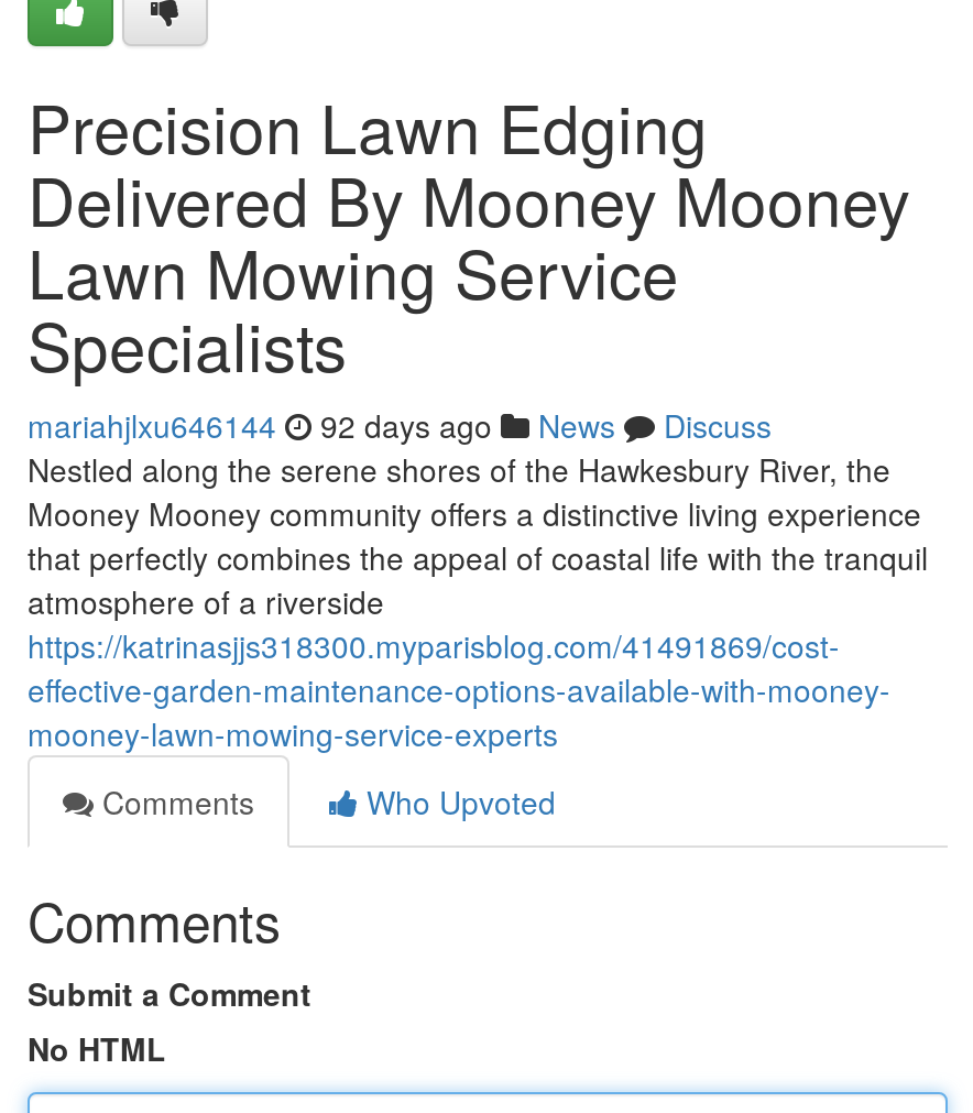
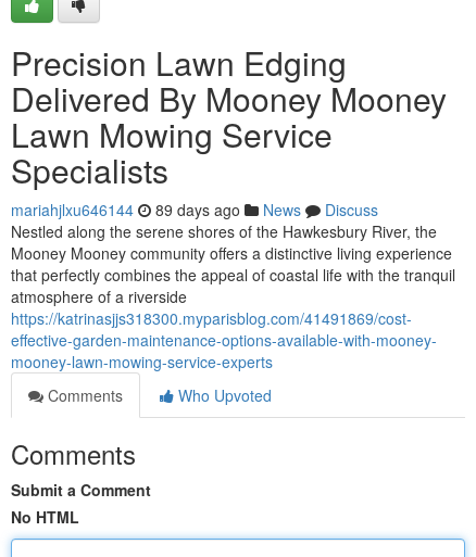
[28,403,772,447] mariahjlxu646144 92 days ago News Discuss -> [11,199,378,220] mariahjlxu646144 89 days ago News Discuss

